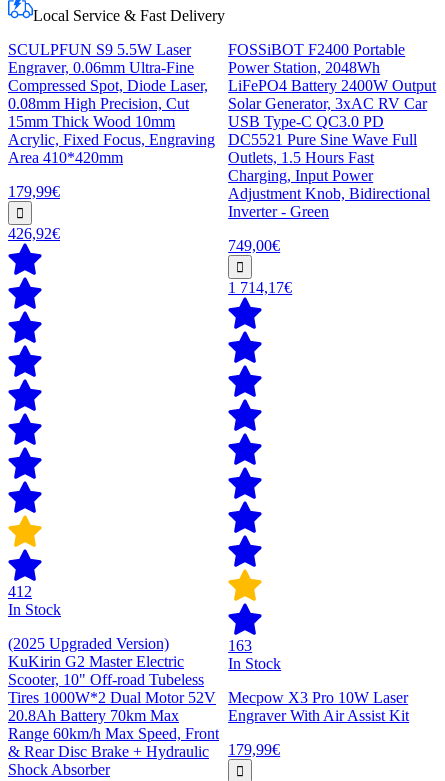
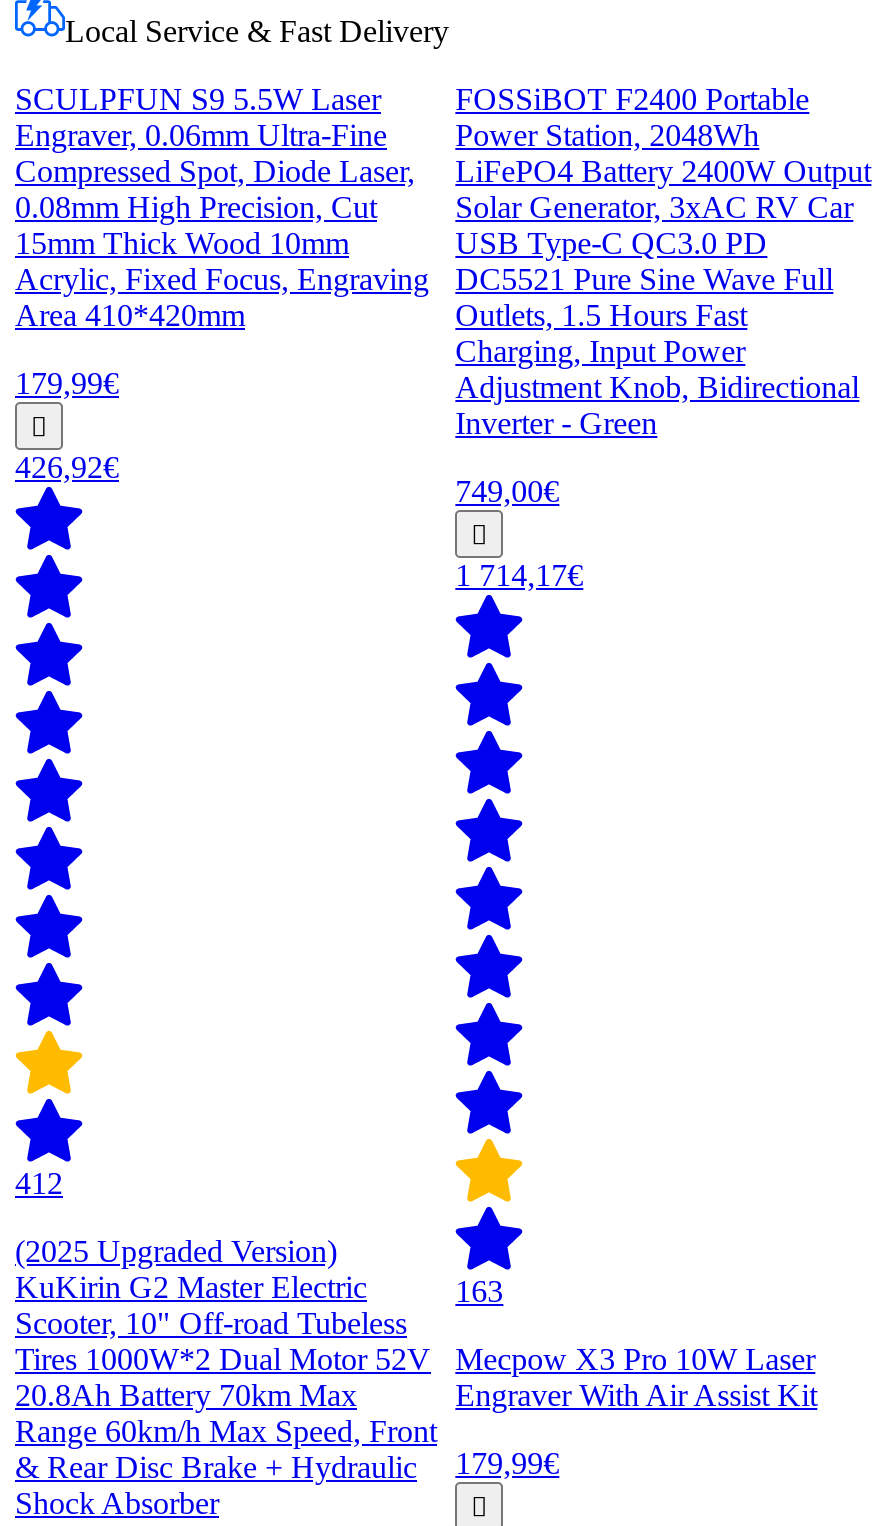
[8,601,61,618] In Stock -> none
[228,655,281,672] In Stock -> none

